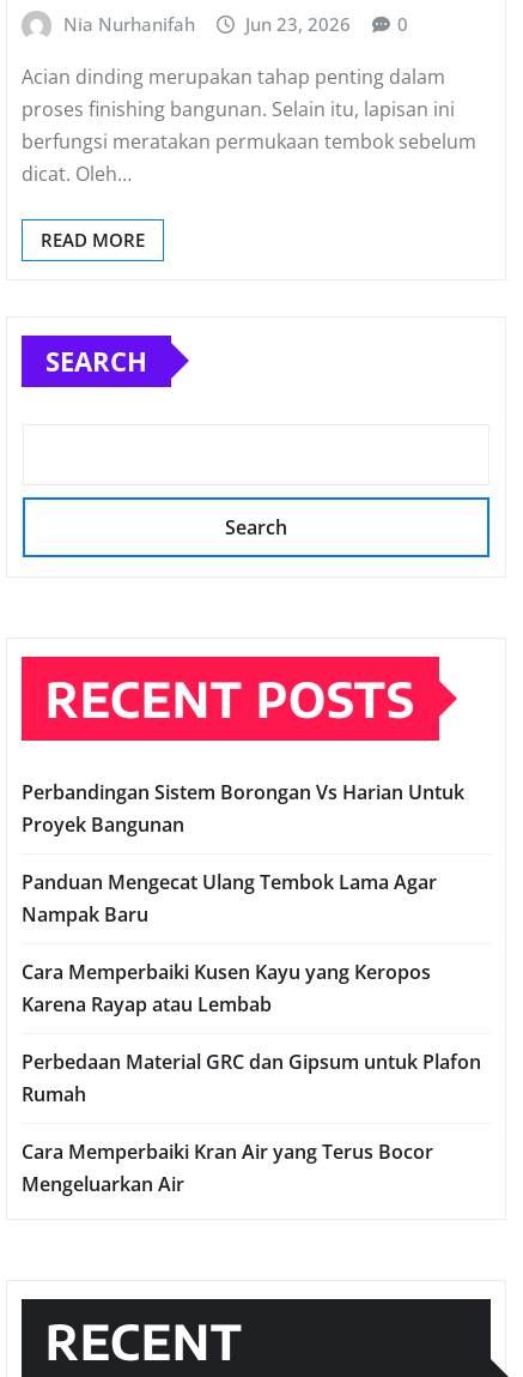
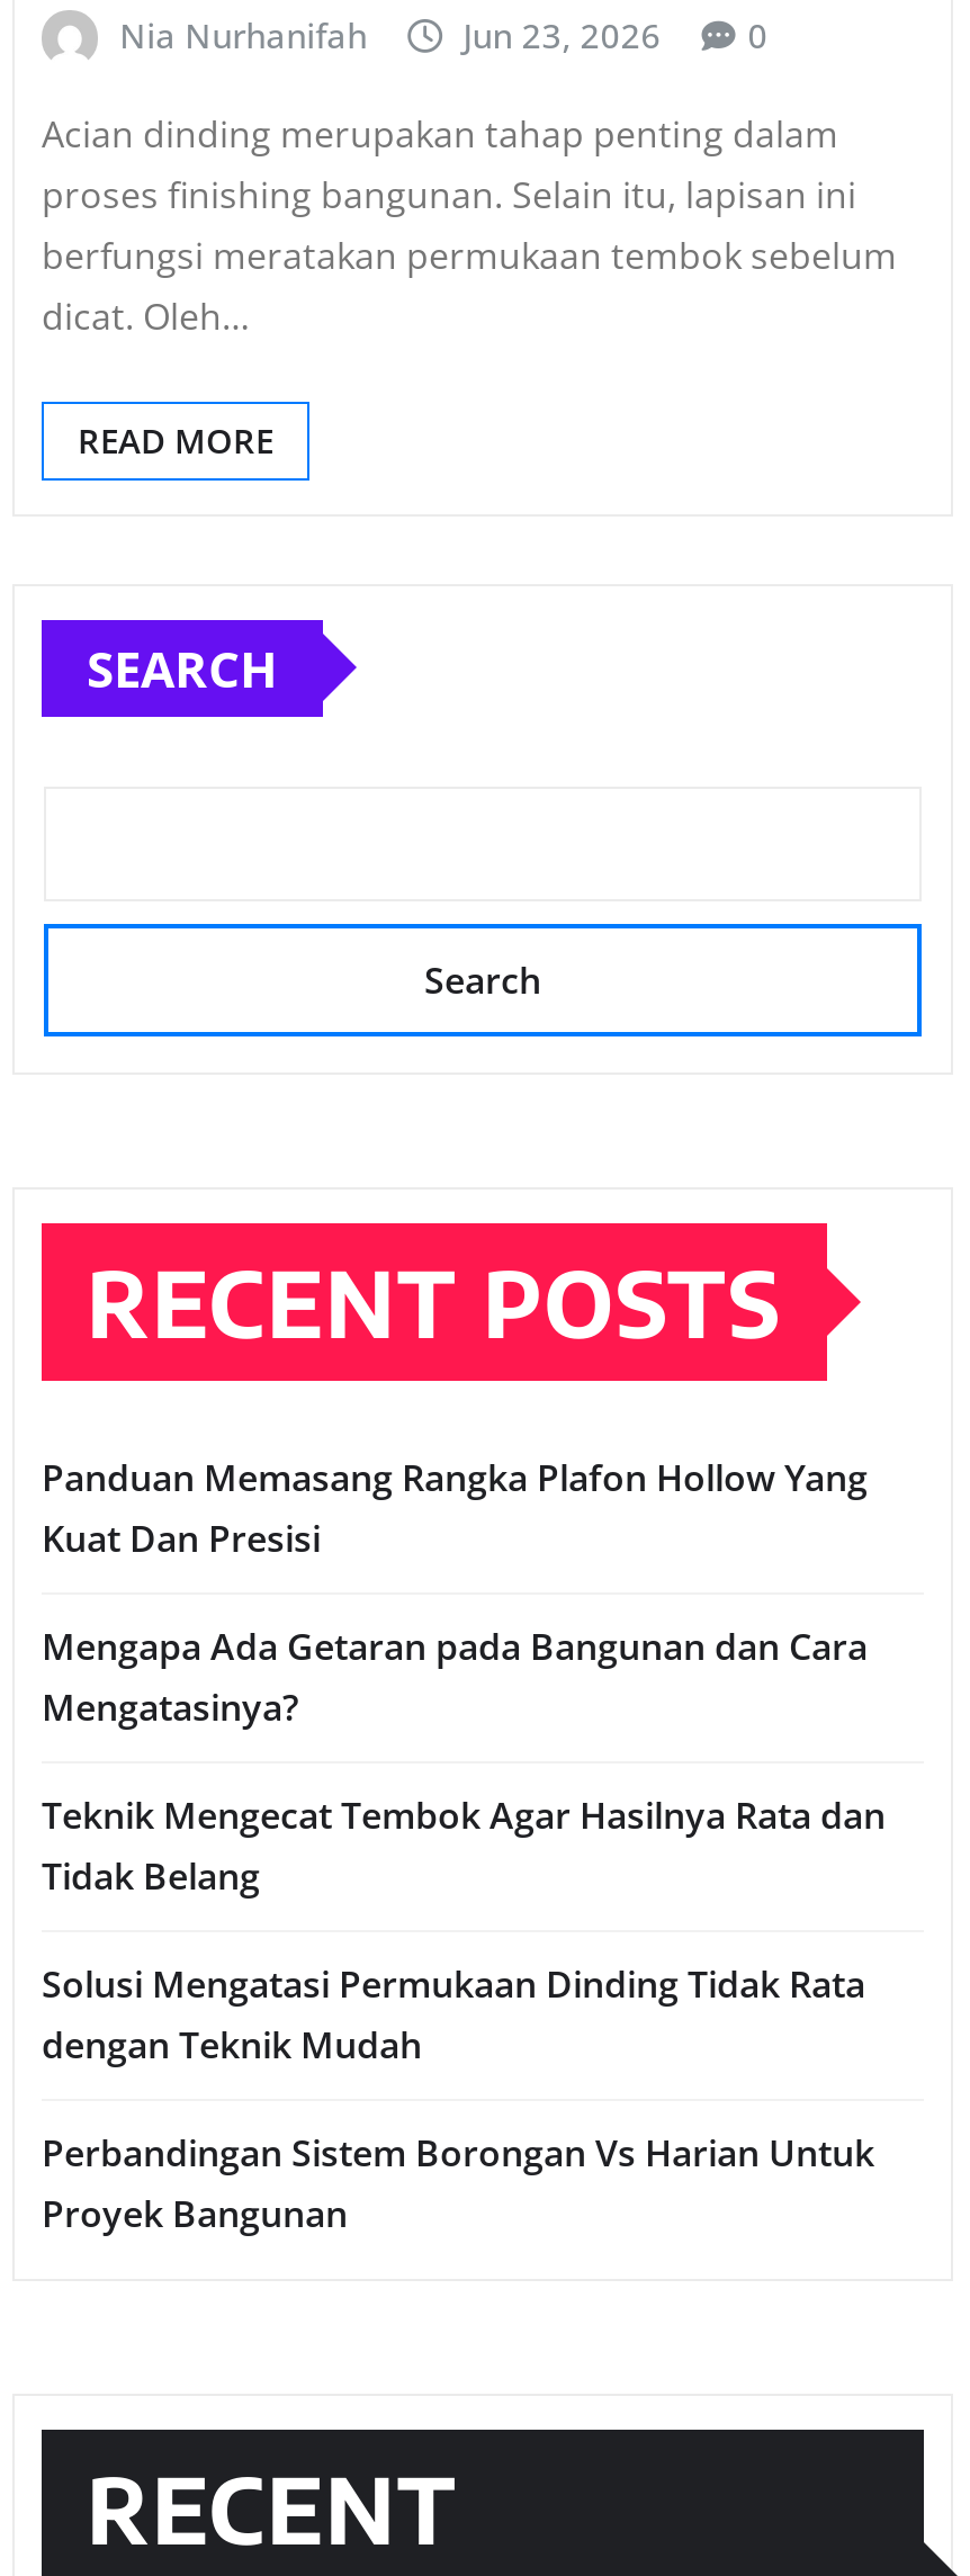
none -> [42,1453,886,2070] Panduan Memasang Rangka Plafon Hollow Yang | Kuat Dan Presisi | Mengapa Ada Getaran pada Bangunan dan Cara | Mengatasinya? | Teknik Mengecat Tembok Agar Hasilnya Rata dan | Tidak Belang | Solusi Mengatasi Permukaan Dinding Tidak Rata | dengan Teknik Mudah
moved [22,779,464,838] -> [42,2128,874,2238]: Perbandingan Sistem Borongan Vs Harian Untuk | Proyek Bangunan
[22,869,481,1197] Panduan Mengecat Ulang Tembok Lama Agar | Nampak Baru | Cara Memperbaiki Kusen Kayu yang Keropos | Karena Rayap atau Lembab | Perbedaan Material GRC dan Gipsum untuk Plafon | Rumah | Cara Memperbaiki Kran Air yang Terus Bocor | Mengeluarkan Air -> none

